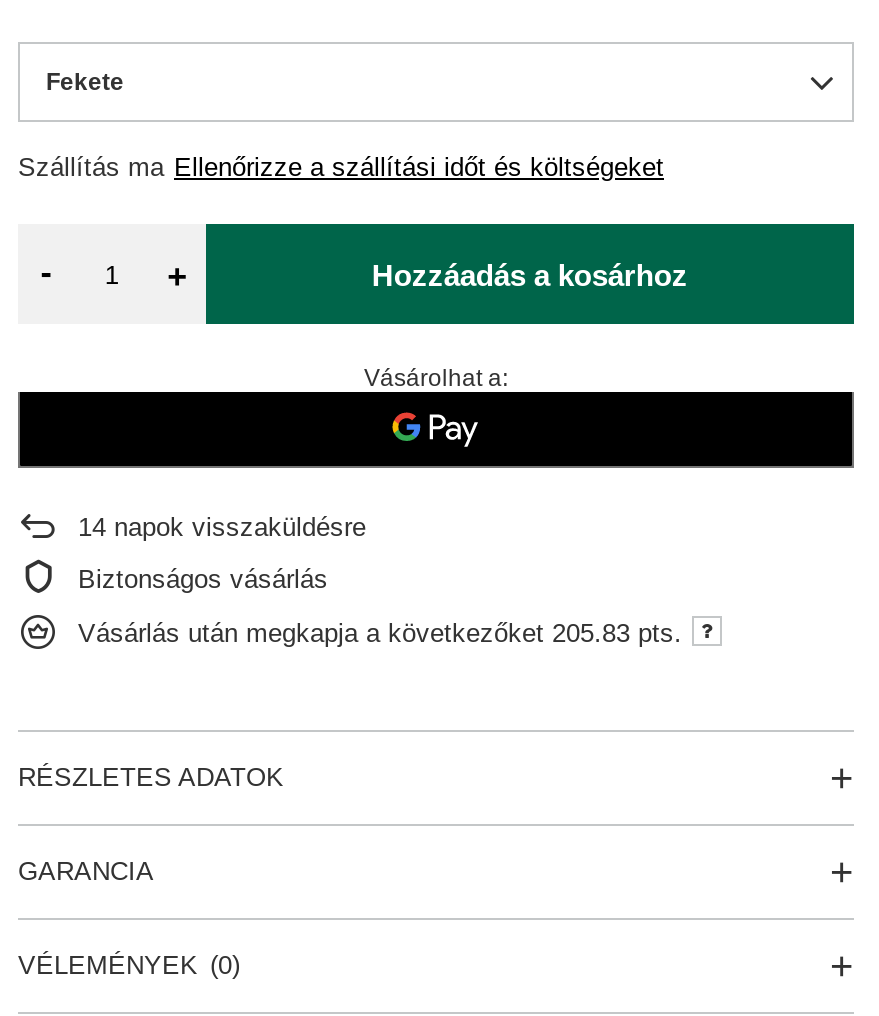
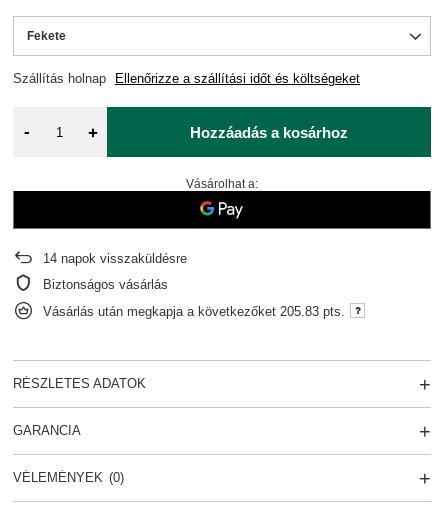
[18,152,664,182] Szállítás ma Ellenőrizze a szállítási időt és költségeket -> [13,71,360,86] Szállítás holnap Ellenőrizze a szállítási időt és költségeket

